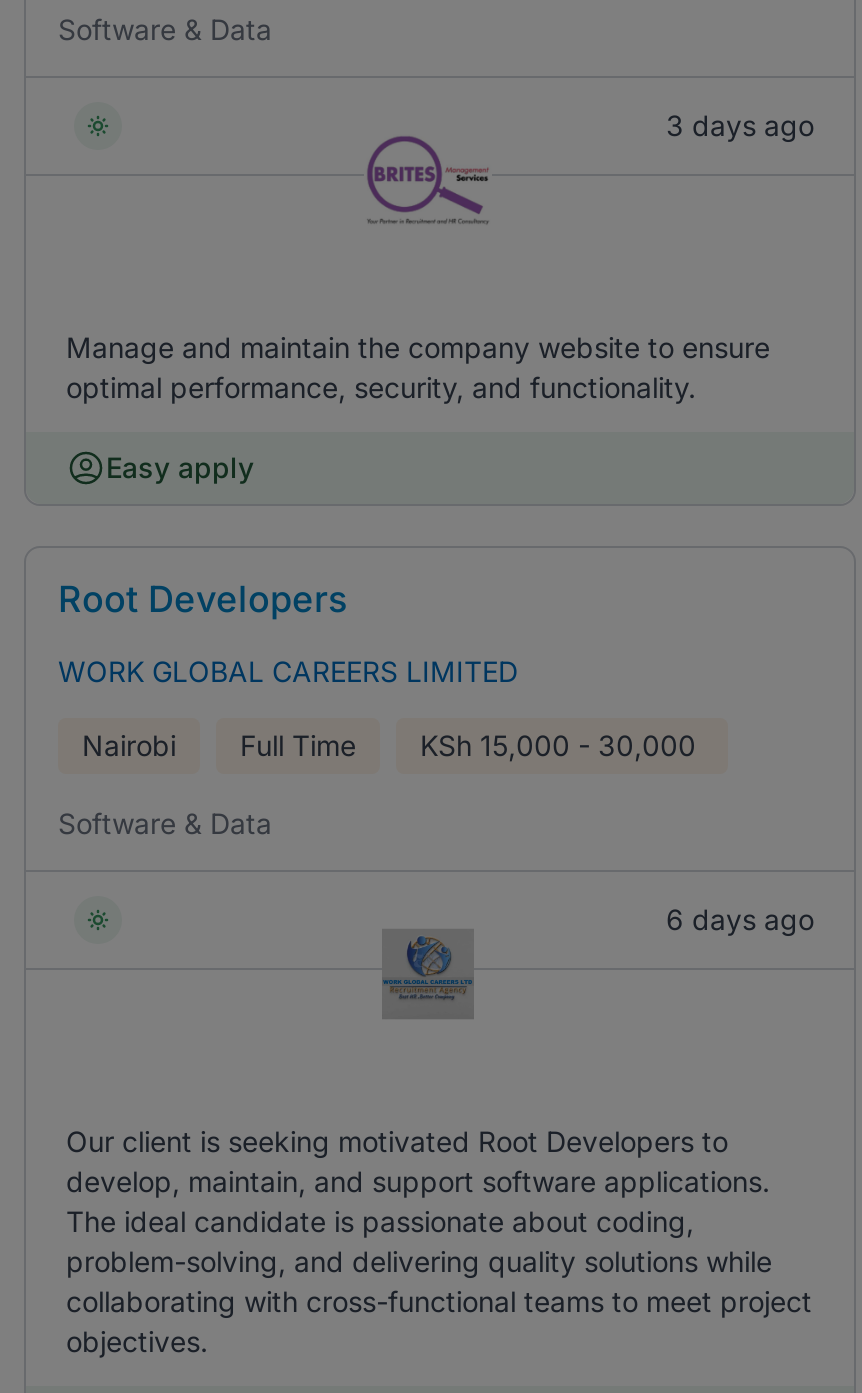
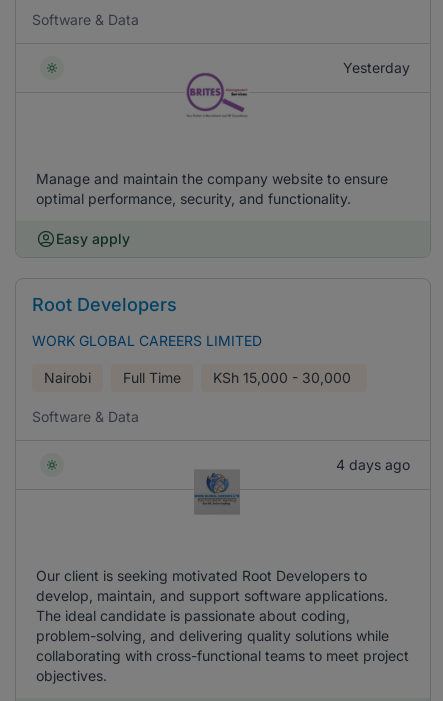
[666,108,814,142] 3 days ago -> [343,59,410,76] Yesterday
[666,902,814,936] 6 days ago -> [336,456,410,473] 4 days ago

